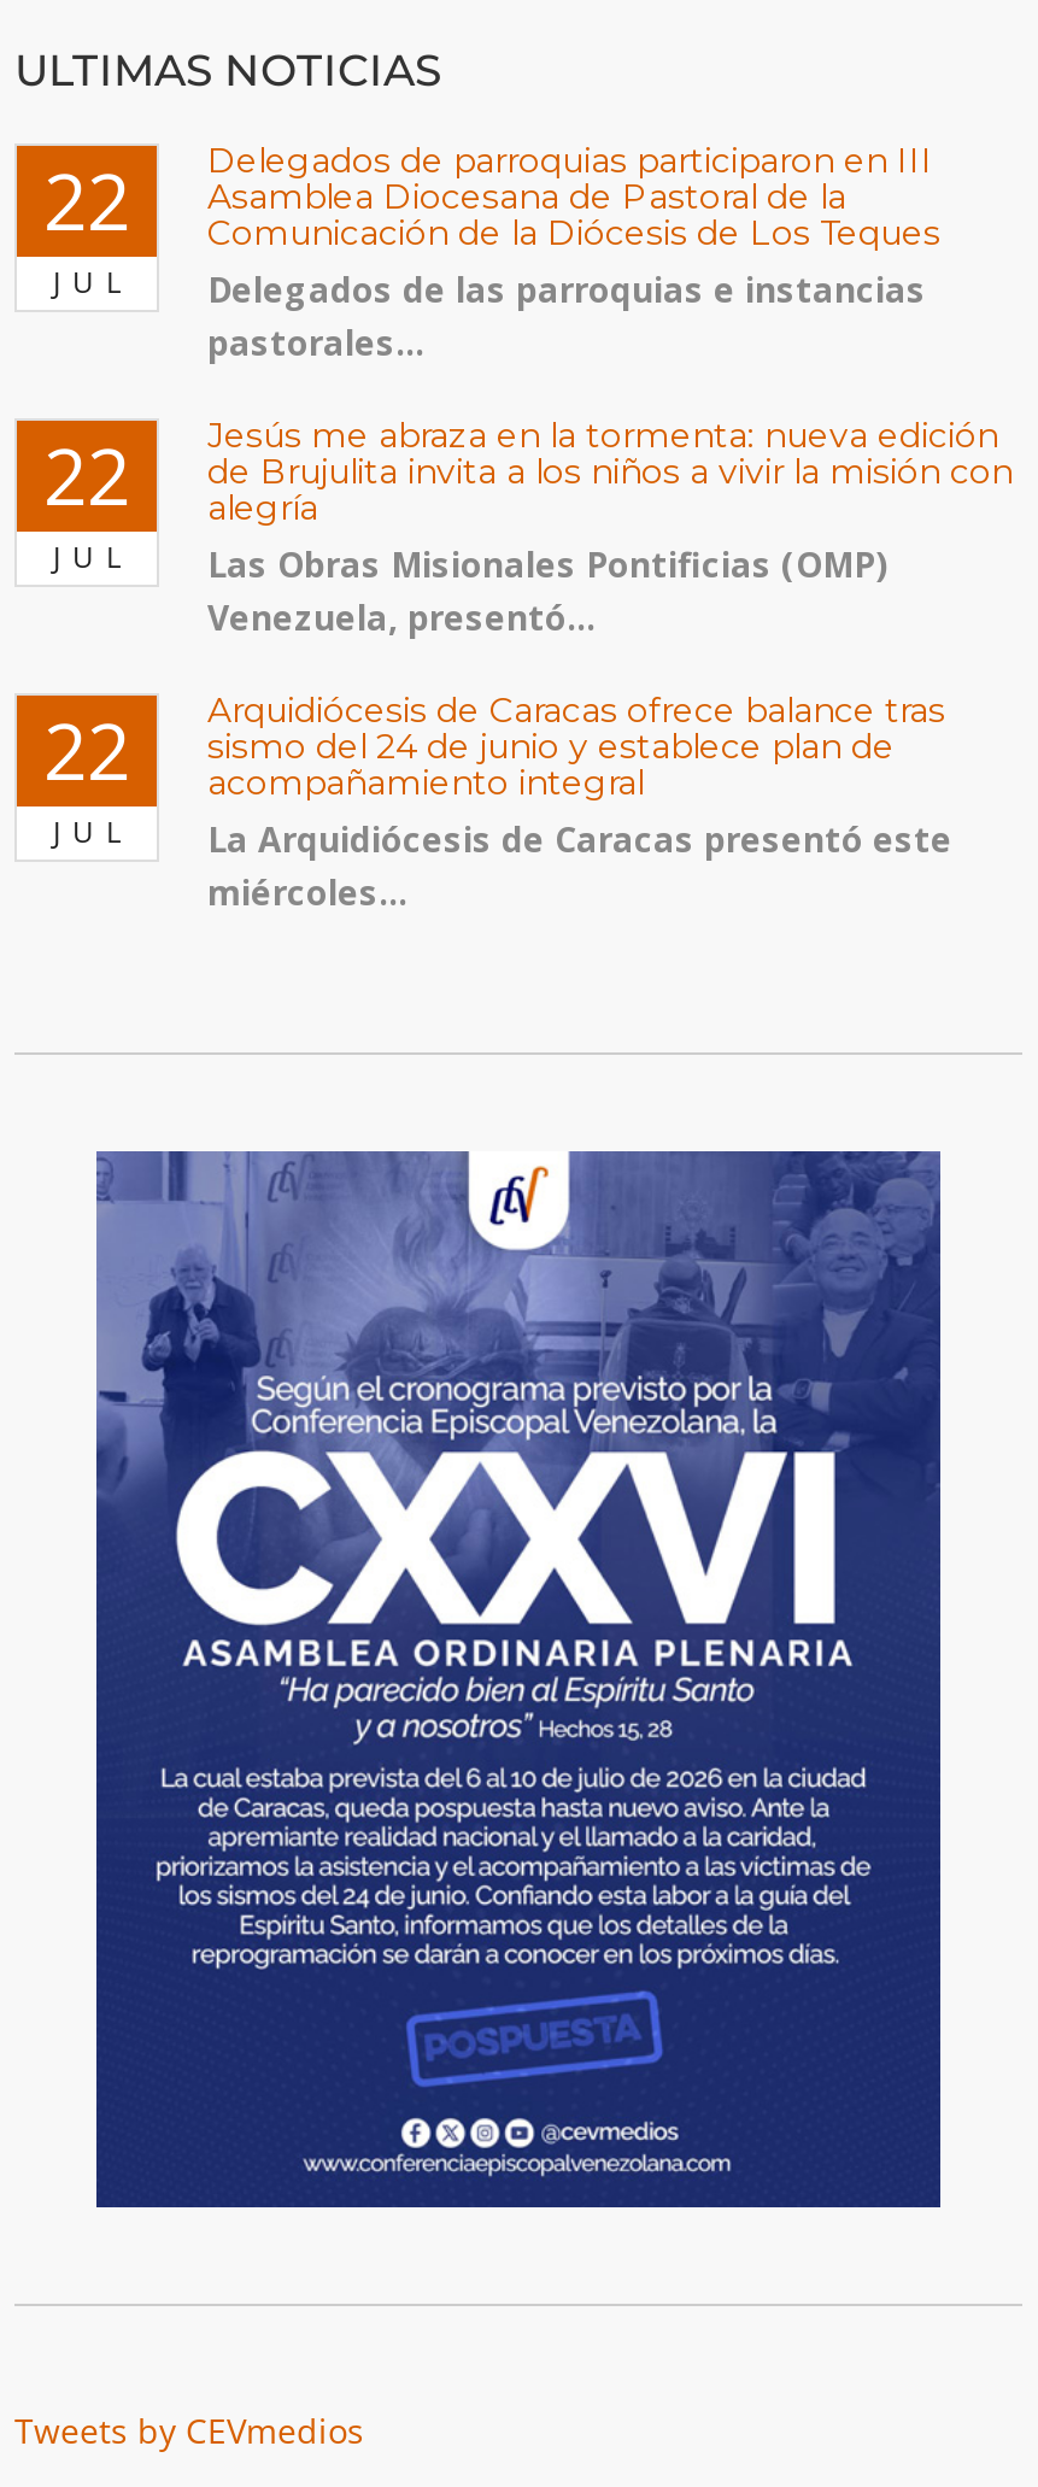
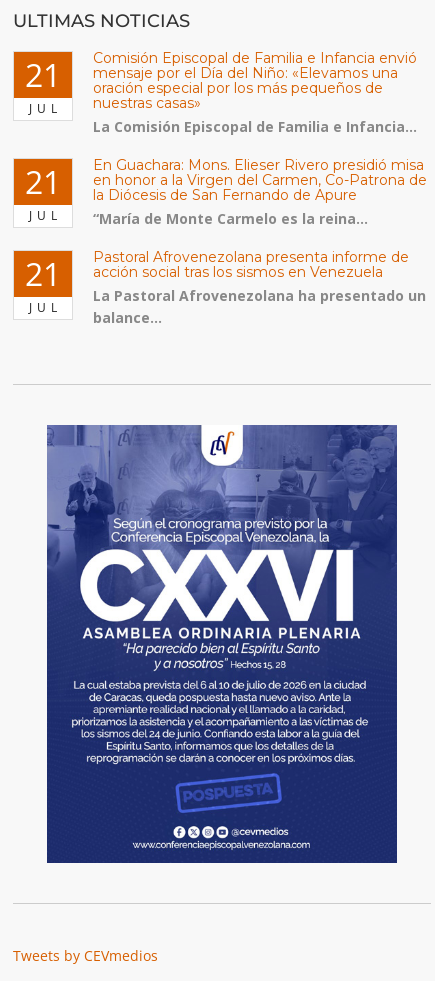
[43,149,130,252] 22 -> [25,53,61,96] 21
[207,139,940,366] Delegados de parroquias participaron en III | Asamblea Diocesana de Pastoral de la | Comunicación de la Diócesis de Los Teques | Delegados de las parroquias e instancias | pastorales... -> [93,49,417,136] Comisión Episcopal de Familia e Infancia envió | mensaje por el Día del Niño: «Elevamos una | oración especial por los más pequeños de | nuestras casas» | La Comisión Episcopal de Familia e Infancia...
[43,423,130,527] 22 -> [25,160,61,203] 21
[207,414,1013,640] Jesús me abraza en la tormenta: nueva edición | de Brujulita invita a los niños a vivir la misión con | alegría | Las Obras Misionales Pontificias (OMP) | Venezuela, presentó... -> [93,156,427,228] En Guachara: Mons. Elieser Rivero presidió misa | en honor a la Virgen del Carmen, Co-Patrona de | la Diócesis de San Fernando de Apure | “María de Monte Carmelo es la reina...
[43,698,130,802] 22 -> [25,252,61,295] 21
[207,689,952,915] Arquidiócesis de Caracas ofrece balance tras | sismo del 24 de junio y establece plan de | acompañamiento integral | La Arquidiócesis de Caracas presentó este | miércoles... -> [93,248,426,327] Pastoral Afrovenezolana presenta informe de | acción social tras los sismos en Venezuela | La Pastoral Afrovenezolana ha presentado un | balance...

